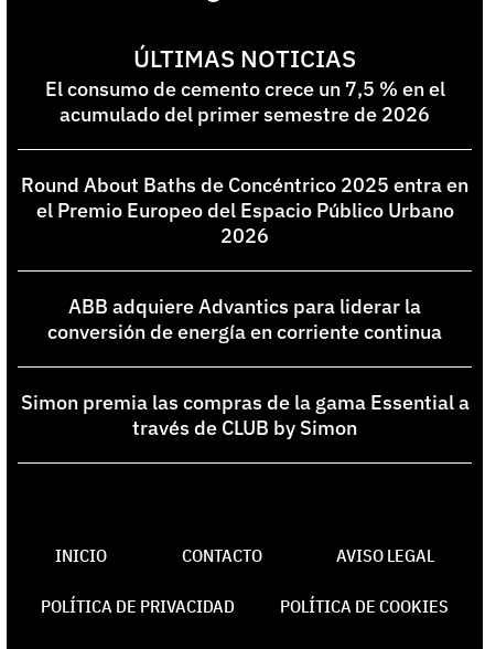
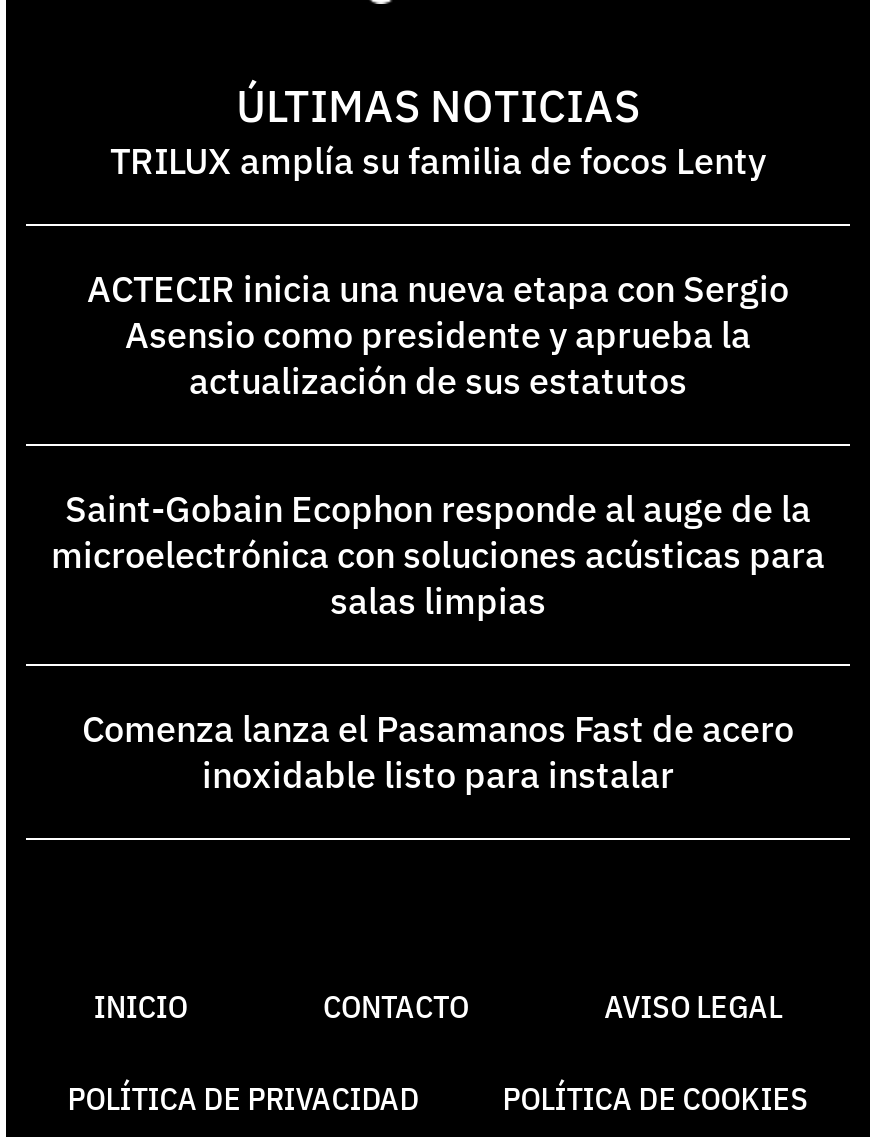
[45,76,445,127] El consumo de cemento crece un 7,5 % en el | acumulado del primer semestre de 2026 -> [110,138,766,184] TRILUX amplía su familia de focos Lenty
[21,172,468,248] Round About Baths de Concéntrico 2025 entra en | el Premio Europeo del Espacio Público Urbano | 2026 -> [87,266,789,404] ACTECIR inicia una nueva etapa con Sergio | Asensio como presidente y aprueba la | actualización de sus estatutos
[47,293,442,344] ABB adquiere Advantics para liderar la | conversión de energía en corriente continua -> [51,486,825,624] Saint-Gobain Ecophon responde al auge de la | microelectrónica con soluciones acústicas para | salas limpias
[20,390,469,440] Simon premia las compras de la gama Essential a | través de CLUB by Simon -> [82,706,794,798] Comenza lanza el Pasamanos Fast de acero | inoxidable listo para instalar

